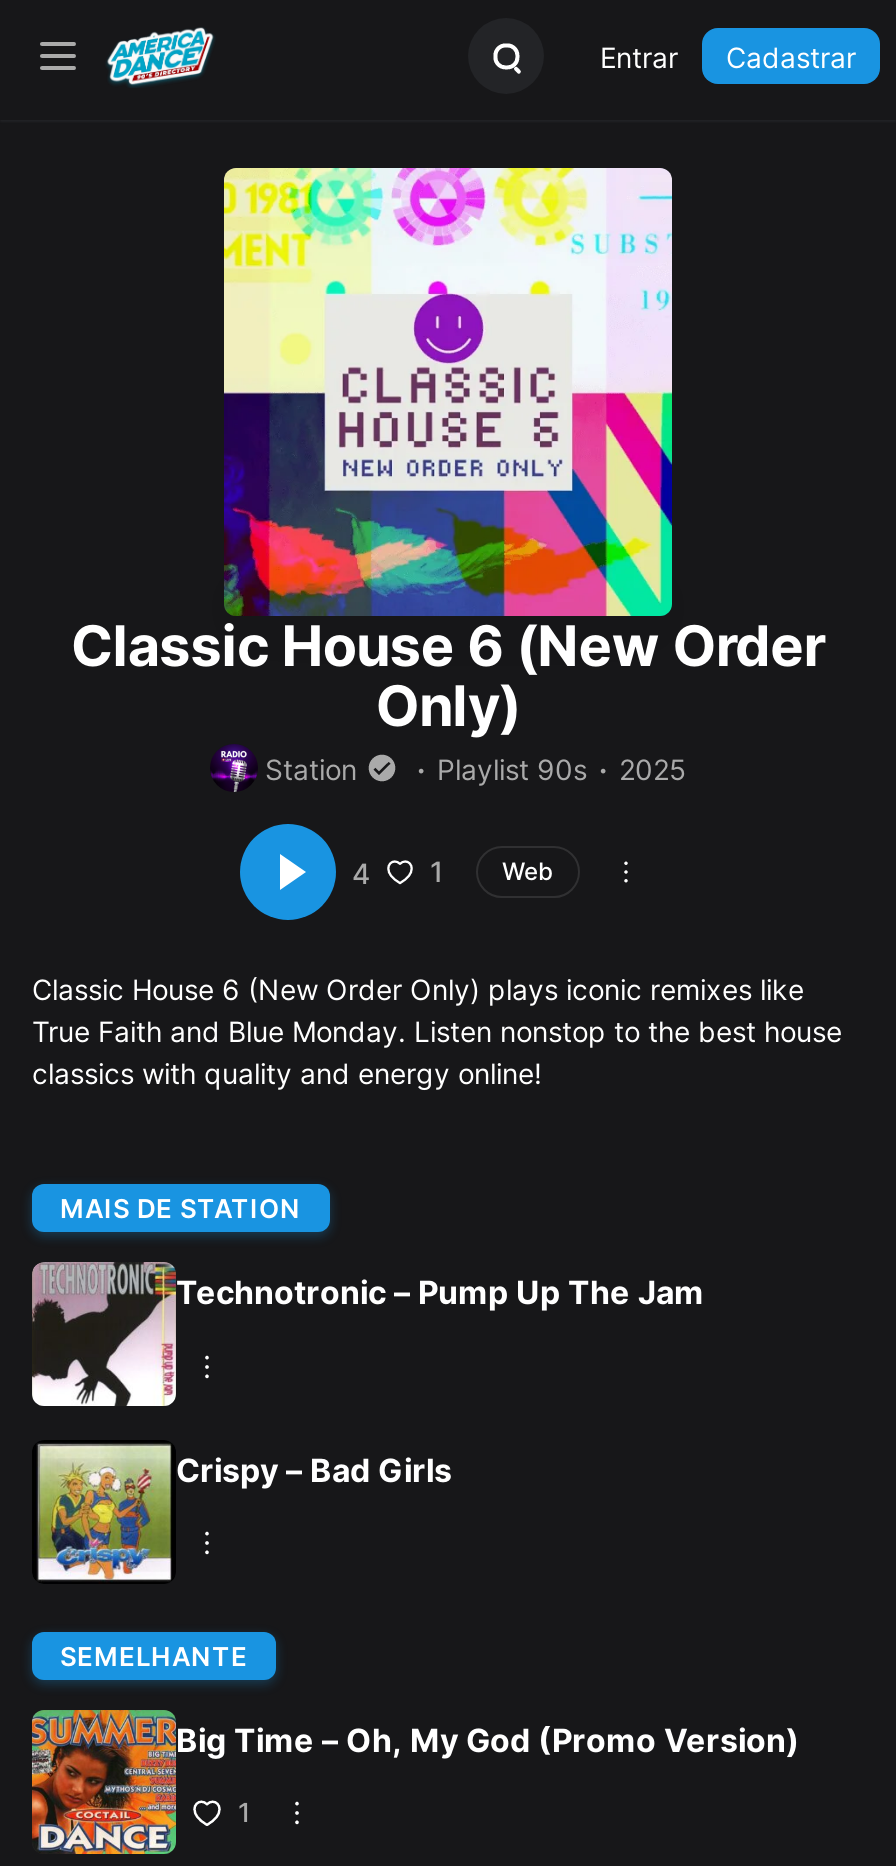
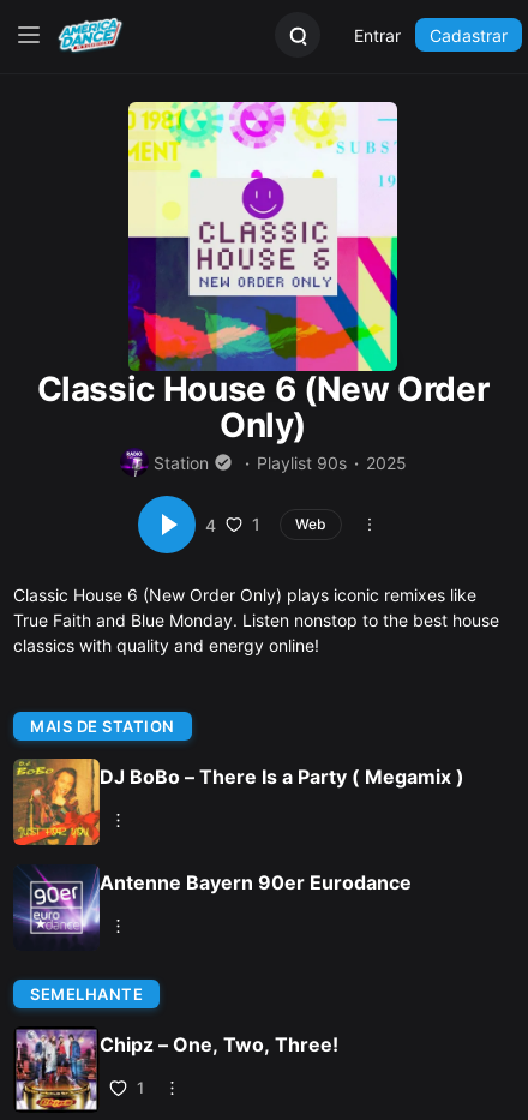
[30,1260,704,1408] [image] | Technotronic – Pump Up The Jam -> [13,757,464,846] [image] | DJ BoBo – There Is a Party ( Megamix )
[32,1442,452,1582] [image] | Crispy – Bad Girls -> [12,868,412,948] [image] | Antenne Bayern 90er Eurodance
[30,1708,800,1856] [image] | Big Time – Oh, My God (Promo Version) -> [13,1026,338,1113] [image] | Chipz – One, Two, Three!

